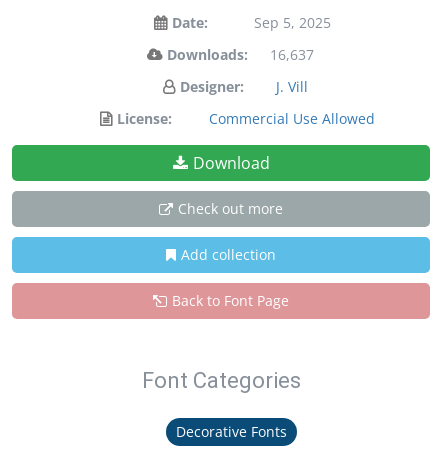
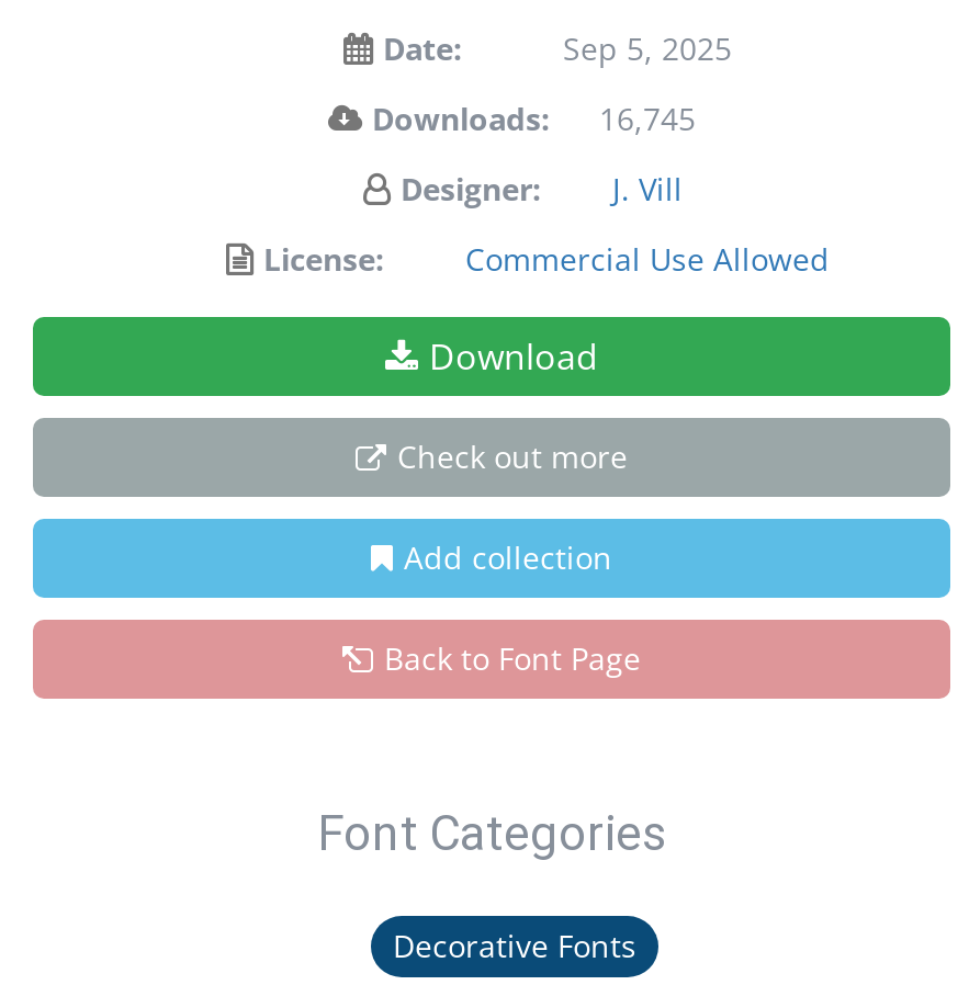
[166,45,314,64] Downloads: 16,637 -> [372,98,696,139] Downloads: 16,745

